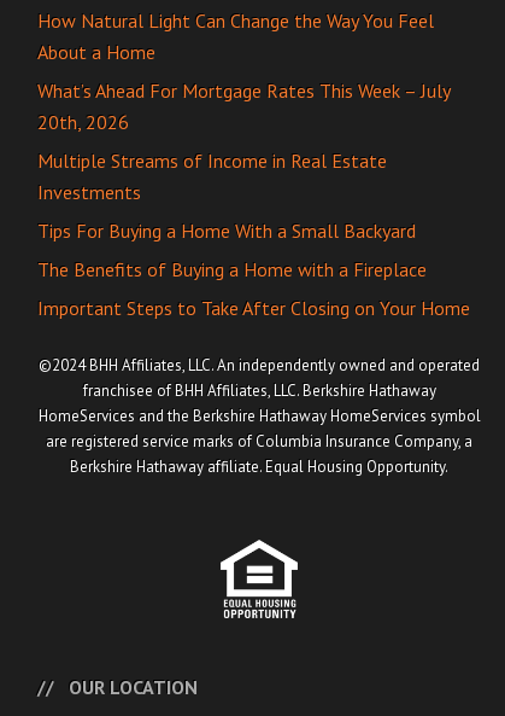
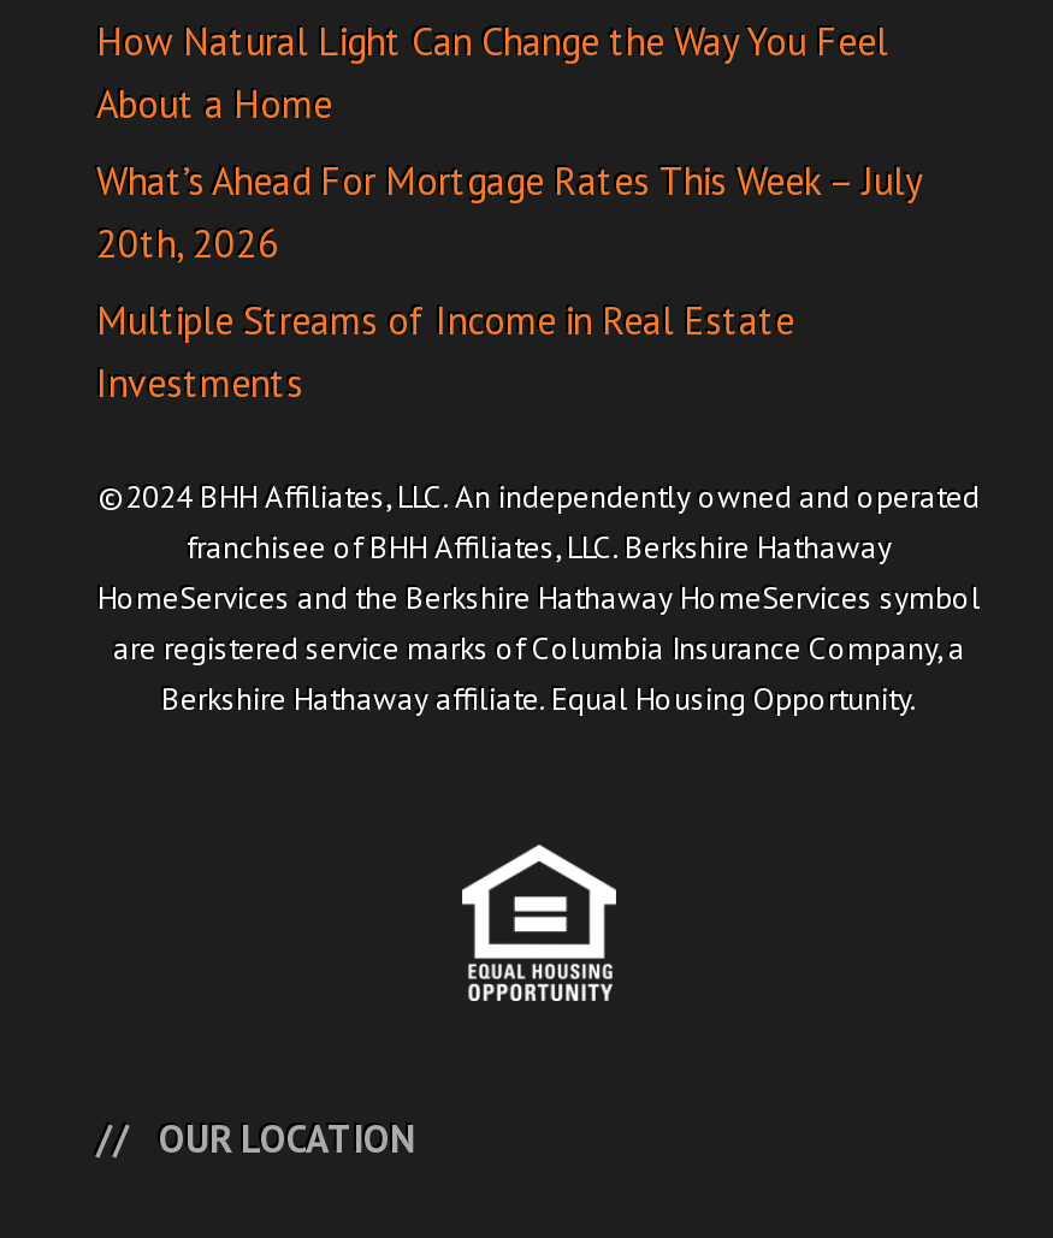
[37,219,470,320] Tips For Buying a Home With a Small Backyard | The Benefits of Buying a Home with a Fireplace | Important Steps to Take After Closing on Your Home -> none

